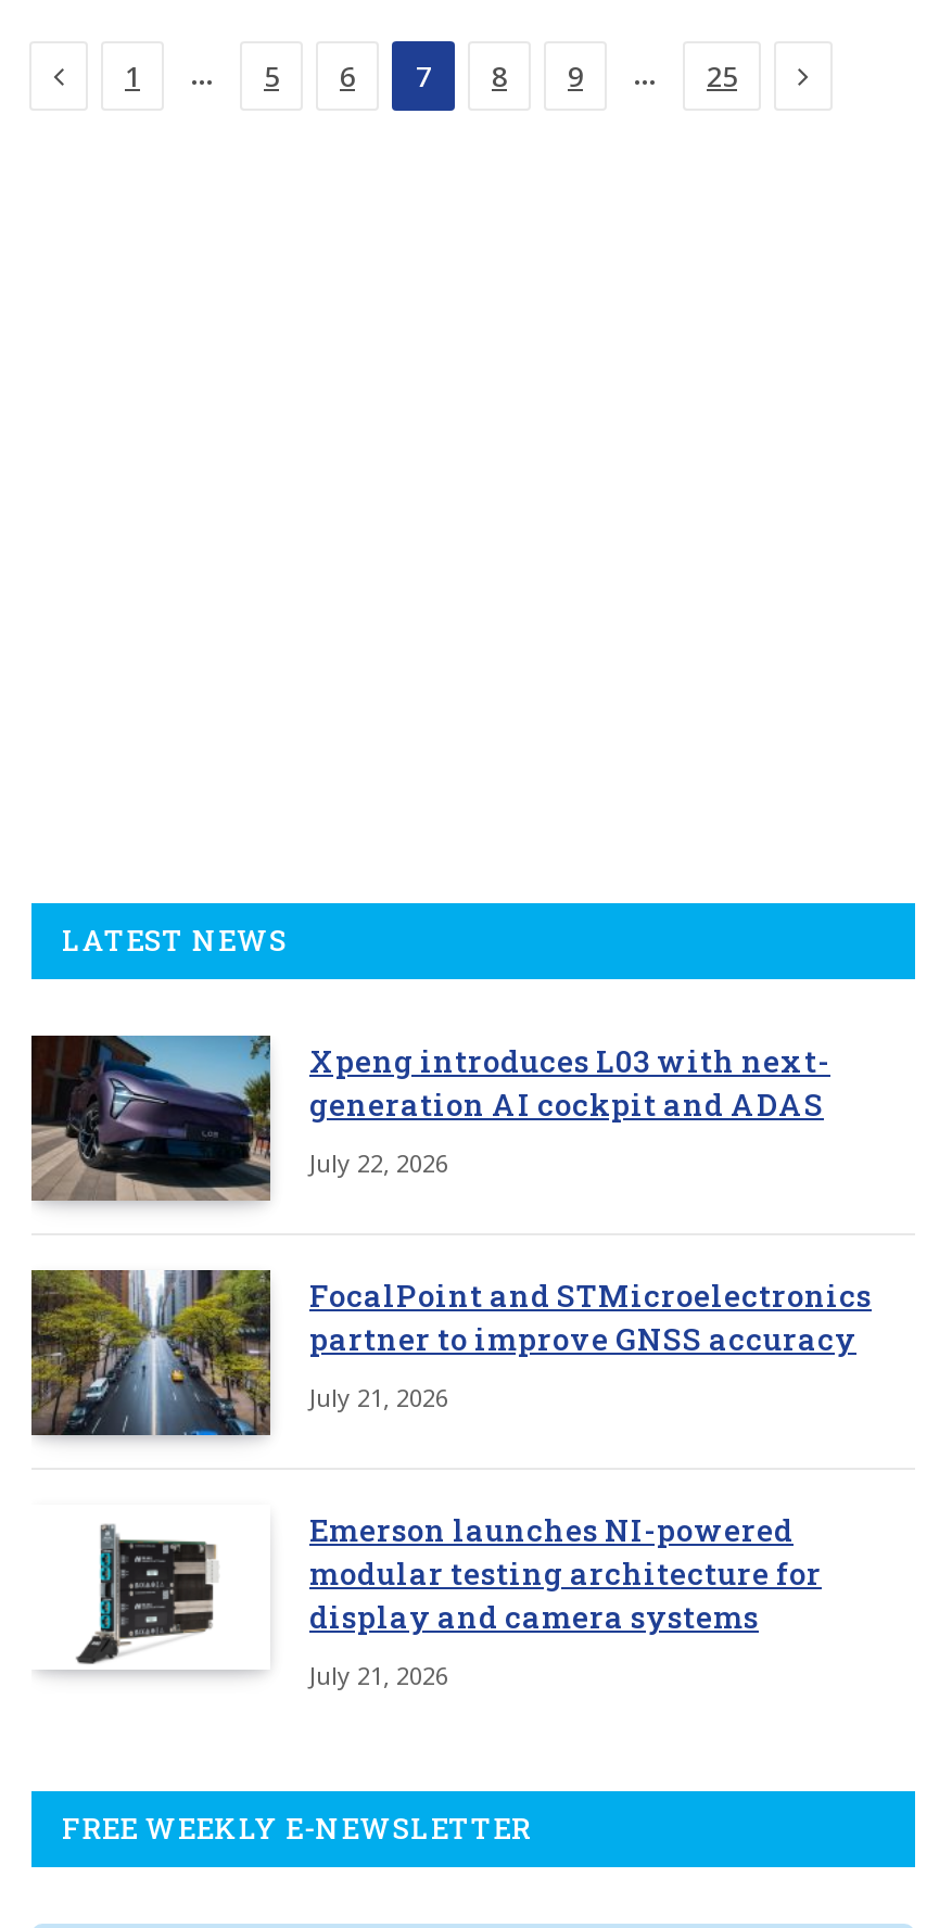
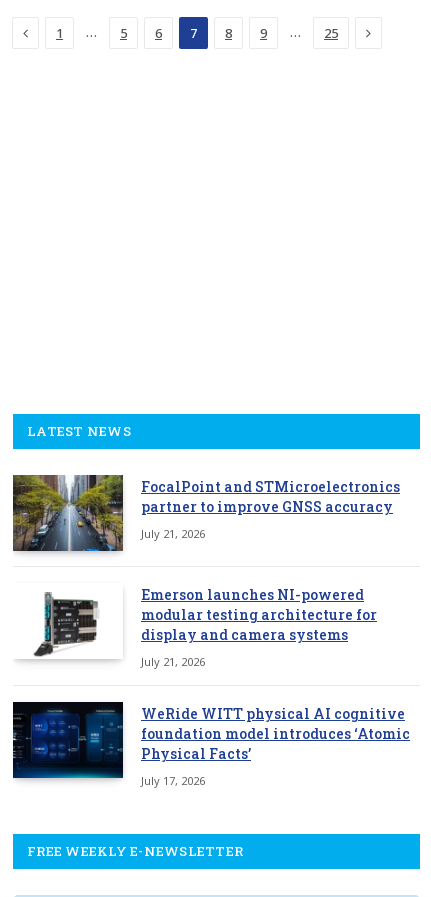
[31,1033,830,1203] [image] | Xpeng introduces L03 with next- | generation AI cockpit and ADAS | July 22, 2026 -> none
moved [27,1266,872,1691] -> [11,473,400,669]: [image] | FocalPoint and STMicroelectronics | partner to improve GNSS accuracy | July 21, 2026 | Emerson launches NI-powered | modular testing architecture for | display and camera systems | July 21, 2026
none -> [12,701,410,788] [image] | WeRide WITT physical AI cognitive | foundation model introduces ‘Atomic | Physical Facts’ | July 17, 2026

